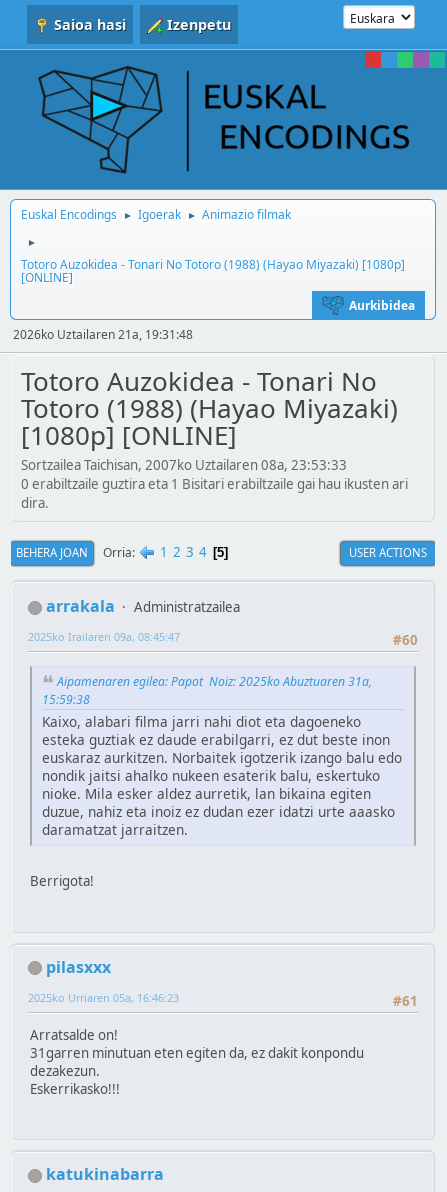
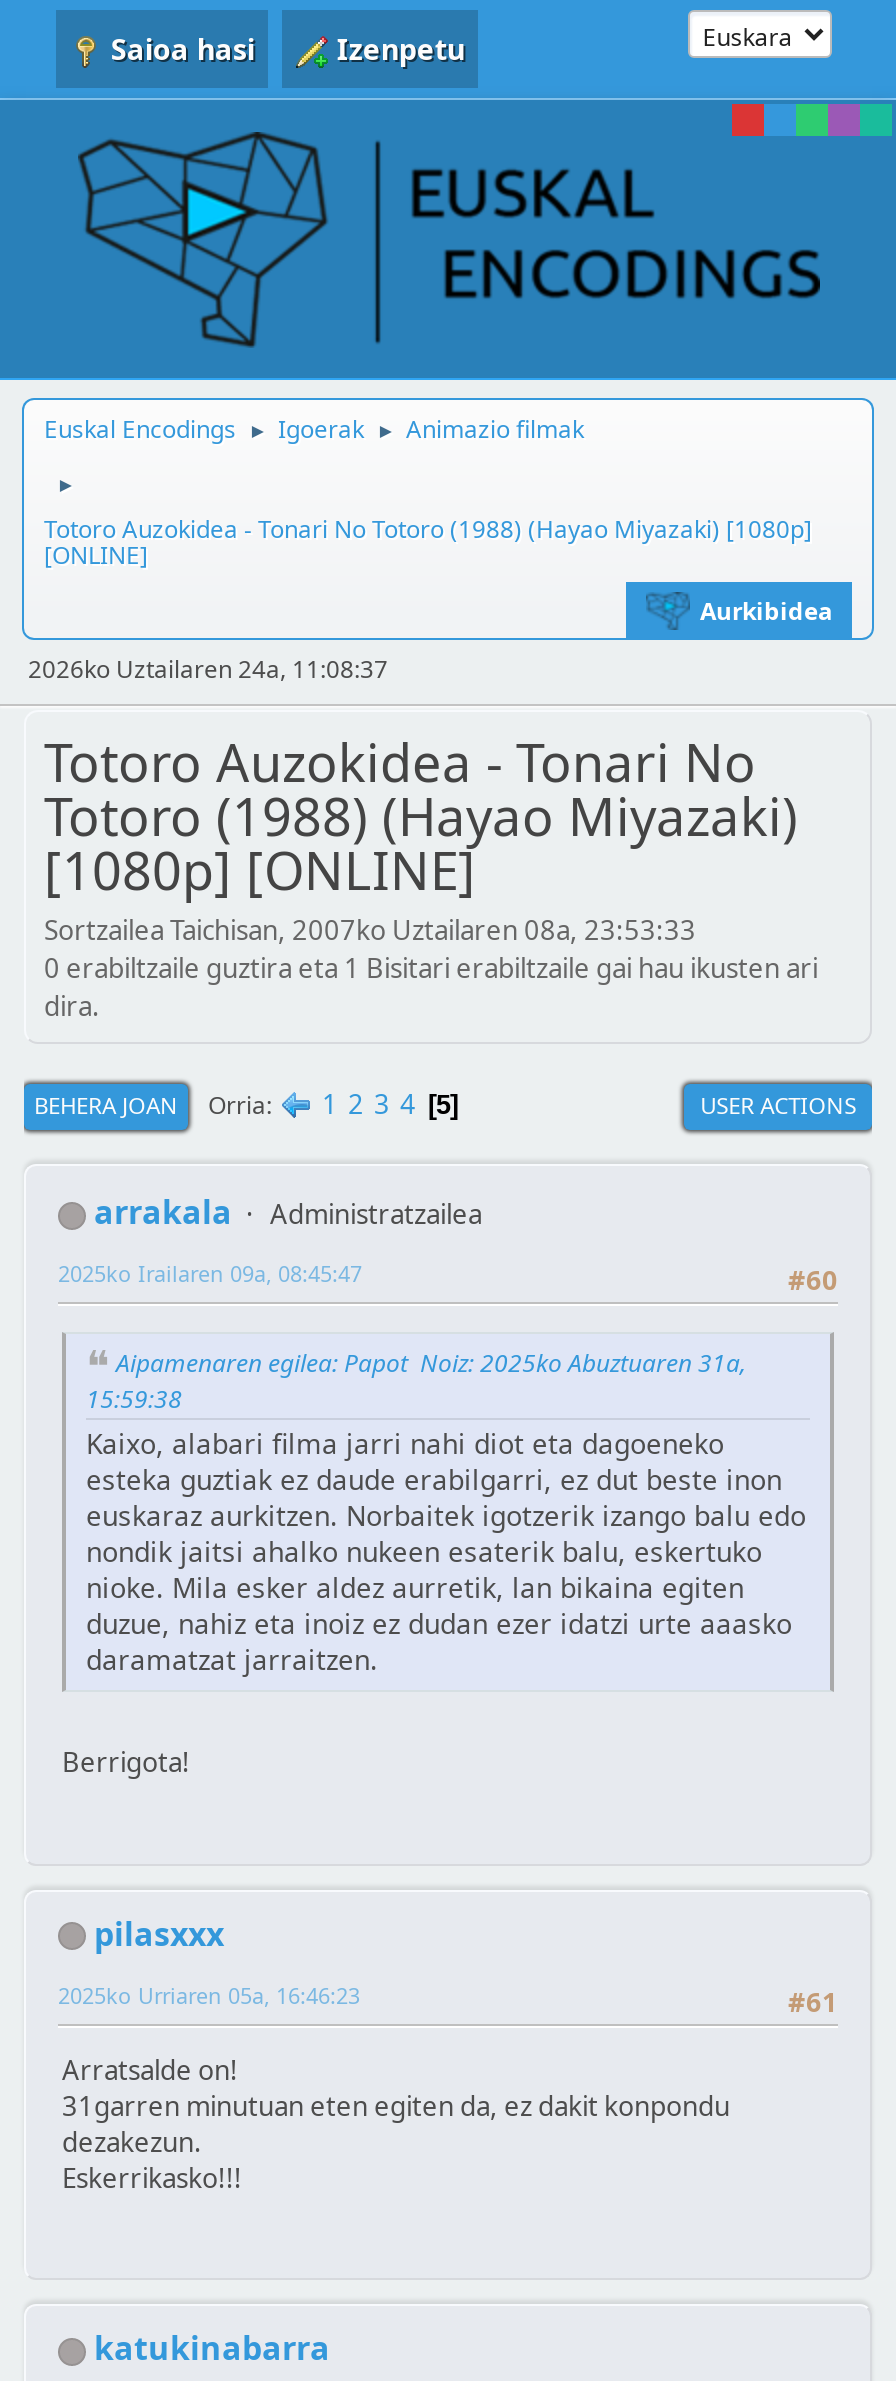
[13,326,193,343] 2026ko Uztailaren 21a, 19:31:48 -> [28,652,388,686] 2026ko Uztailaren 24a, 11:08:37

